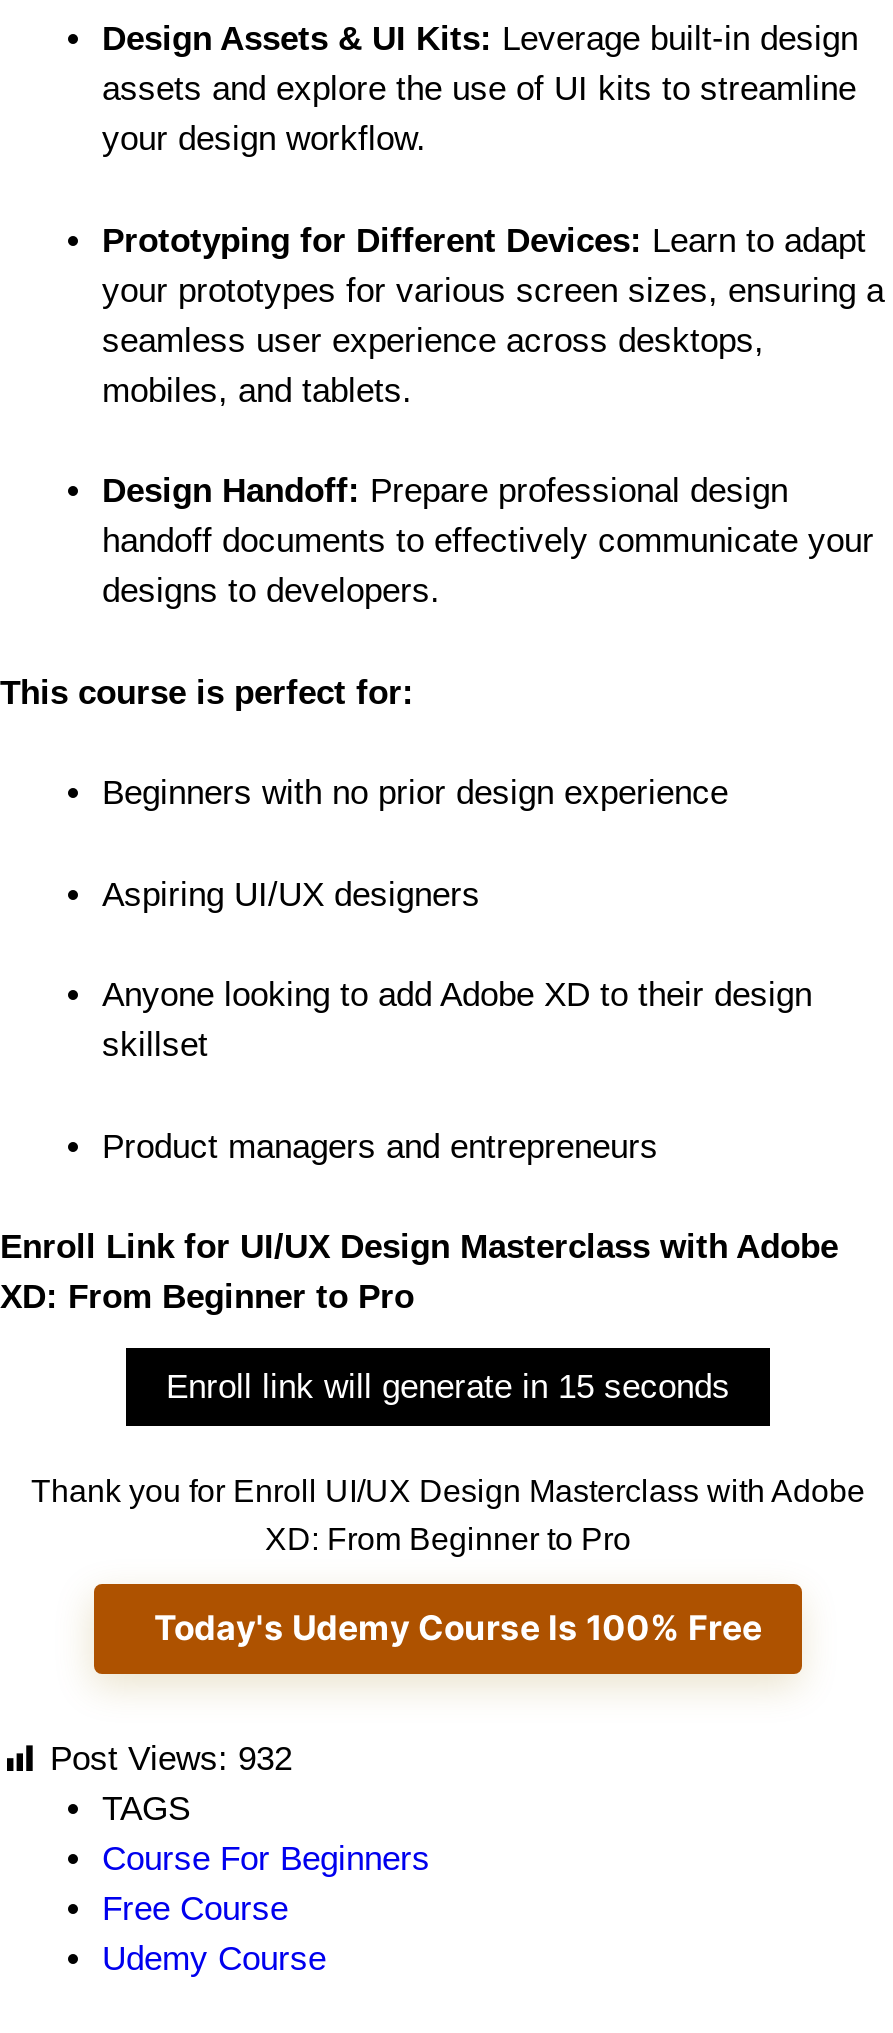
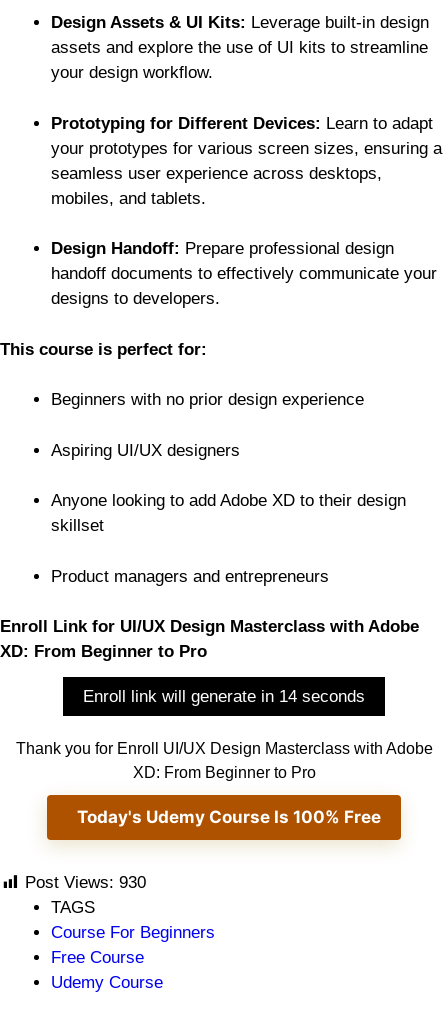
[50,1740,292,1778] Post Views: 932 -> [25,873,146,892] Post Views: 930

